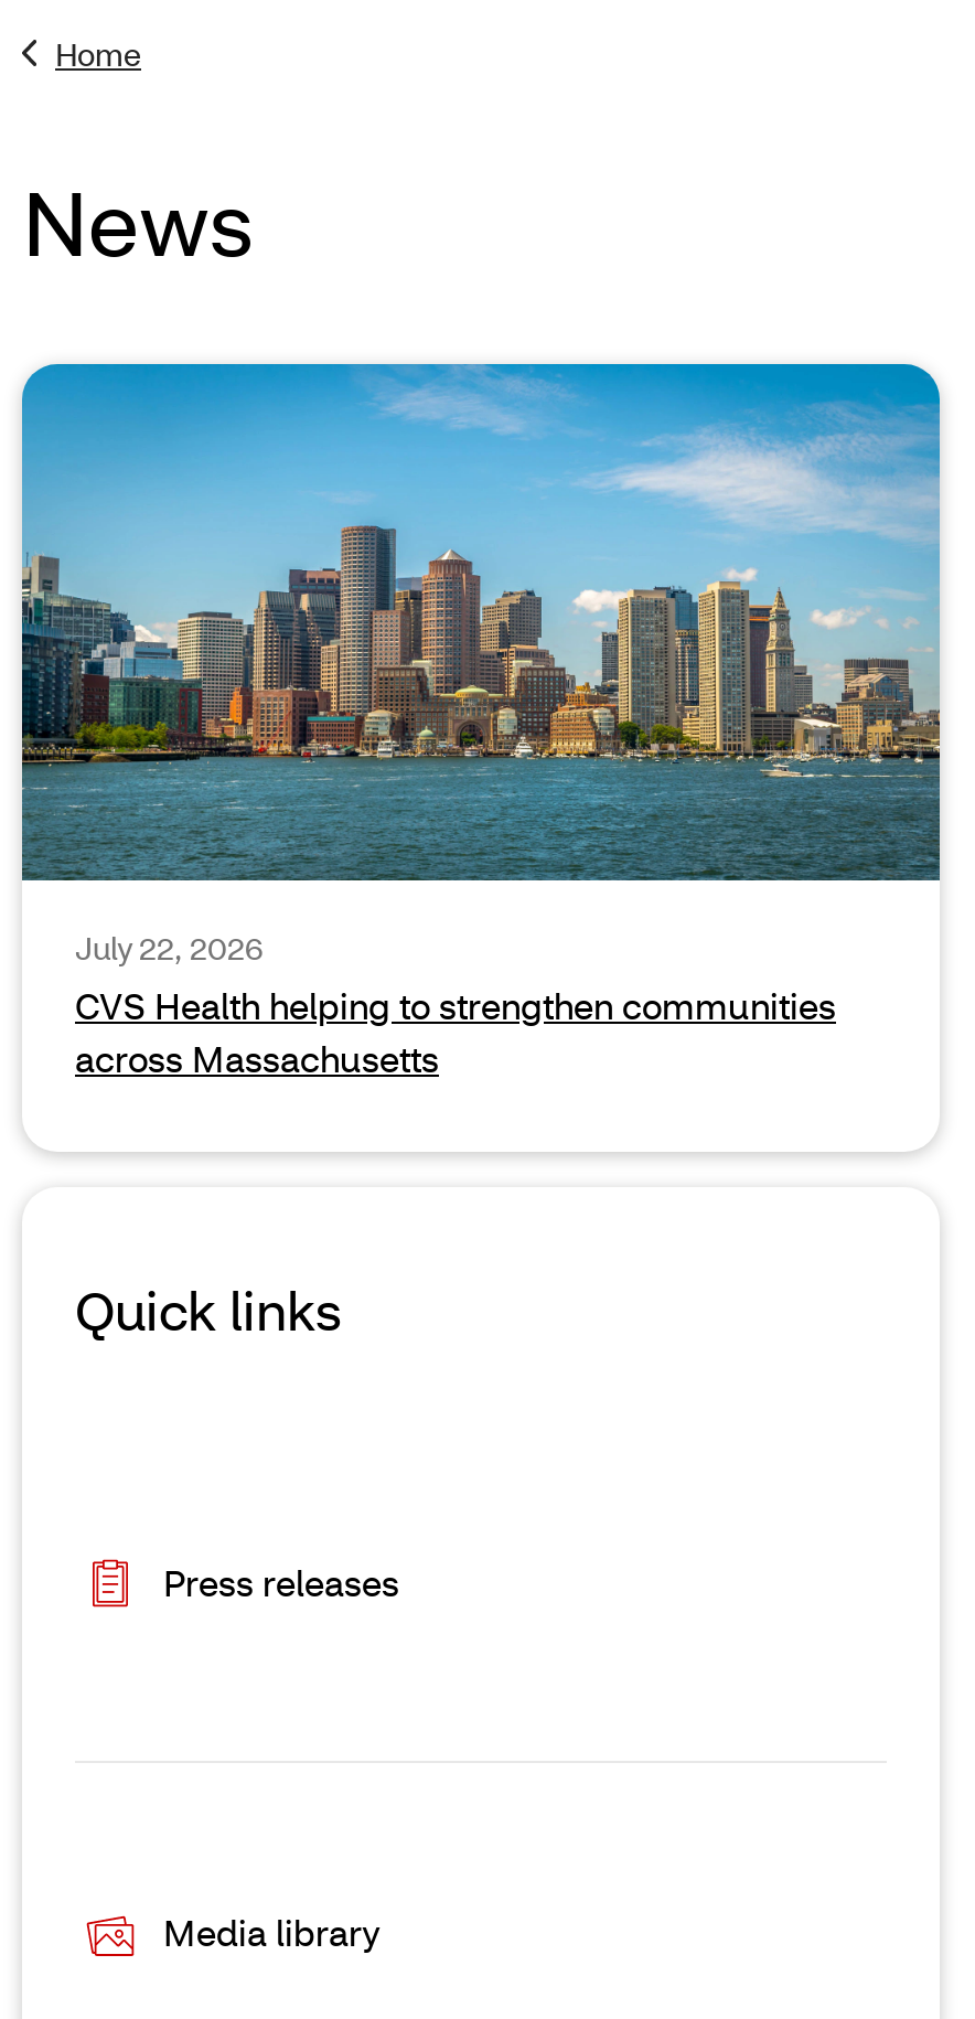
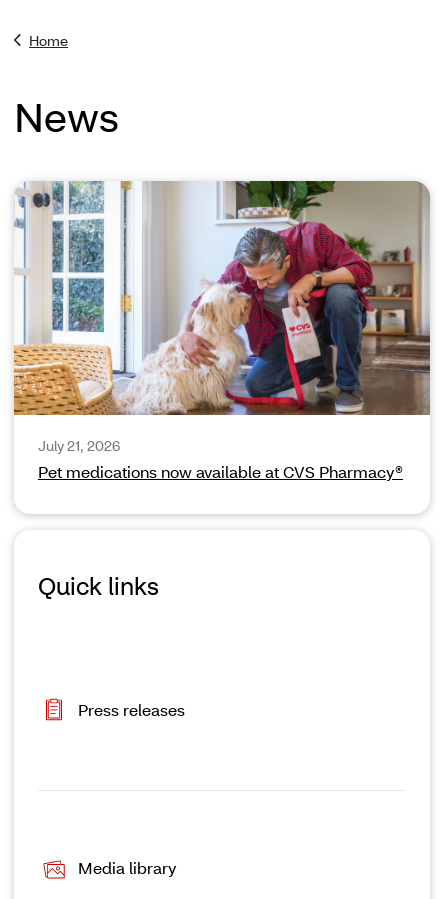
[20,362,942,1081] [image] | July 22, 2026 | CVS Health helping to strengthen communities | across Massachusetts -> [13,180,431,482] [image] | July 21, 2026 | Pet medications now available at CVS Pharmacy®

